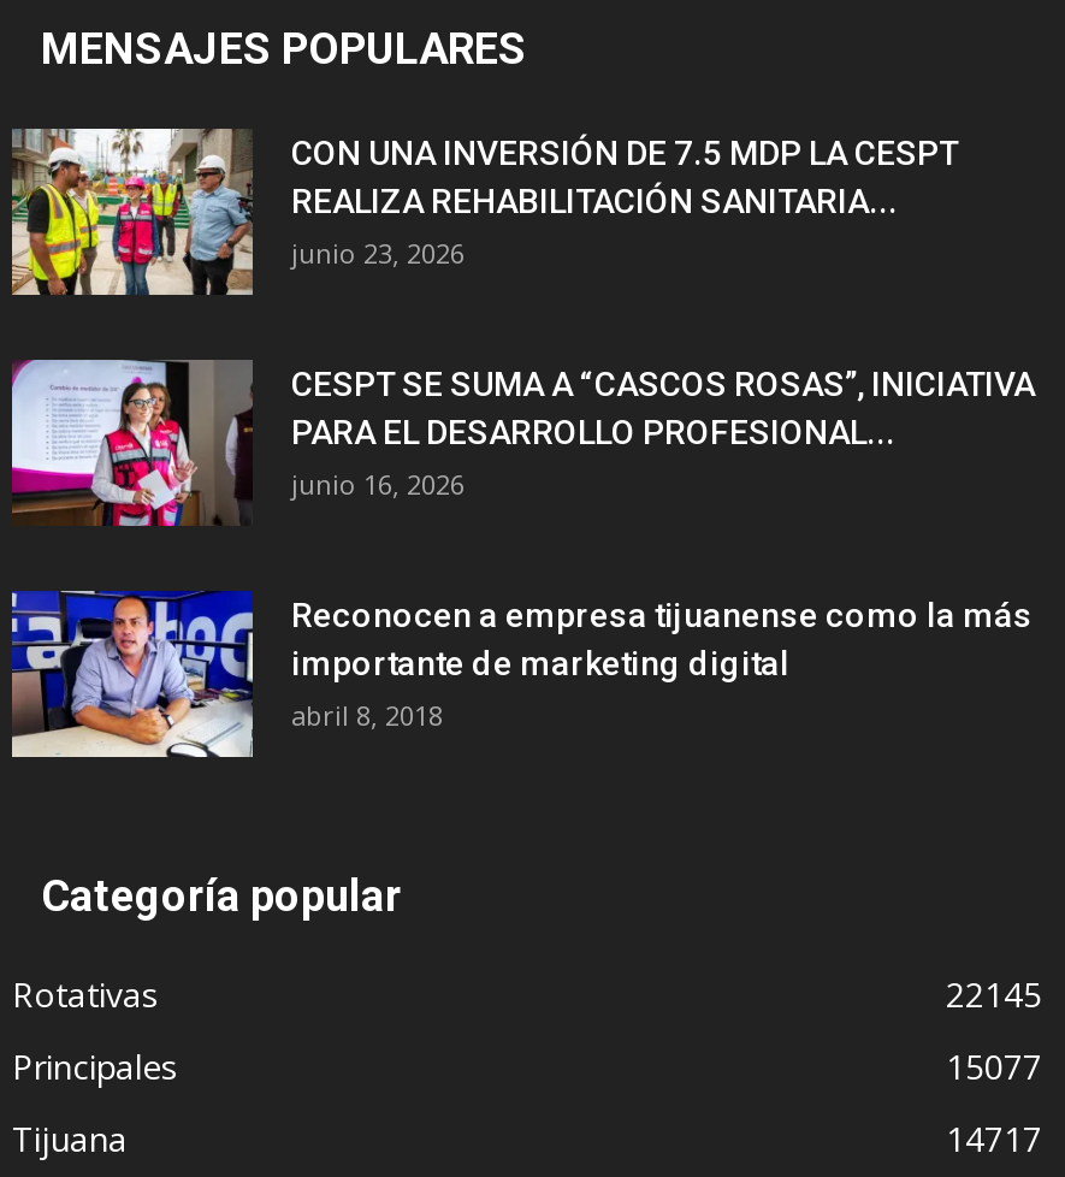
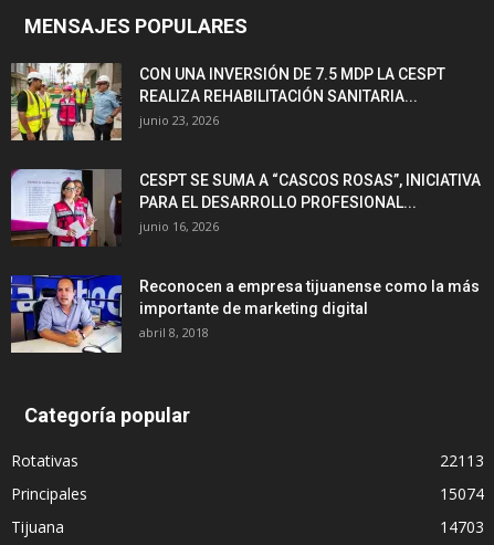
[946,972,1042,1018] 22145 -> [440,450,484,471] 22113
[946,1045,1042,1090] 15077 -> [440,484,484,505] 15074
[946,1117,1042,1163] 14717 -> [440,517,484,538] 14703

